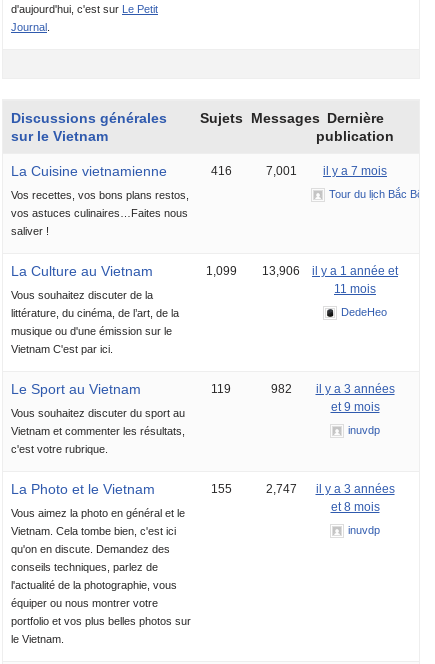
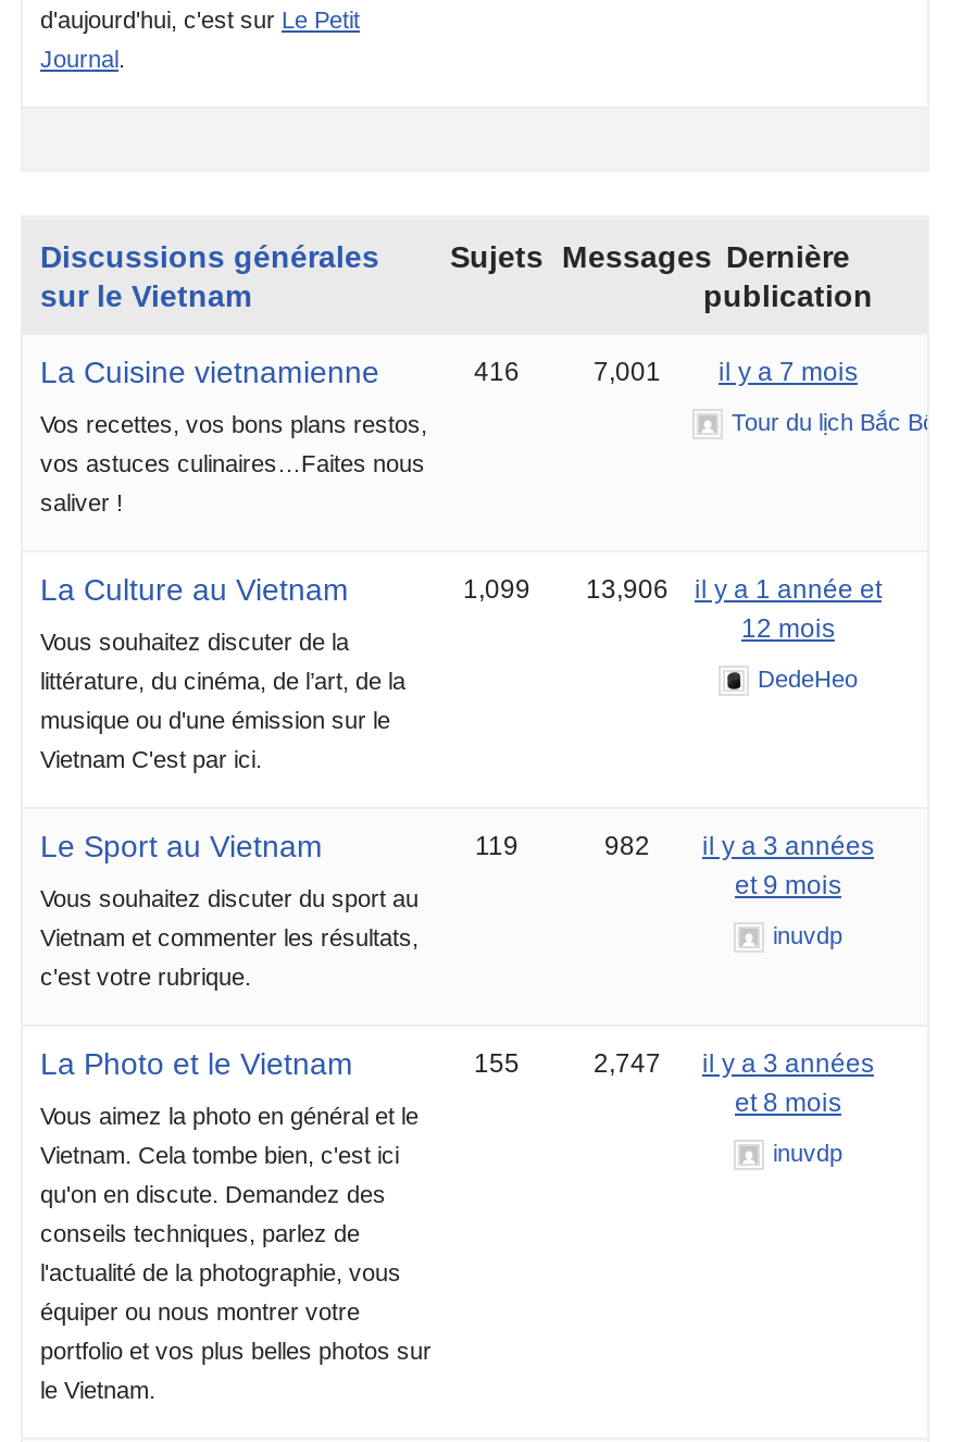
[334,282,376,296] 11 mois -> [741,613,835,643] 12 mois

